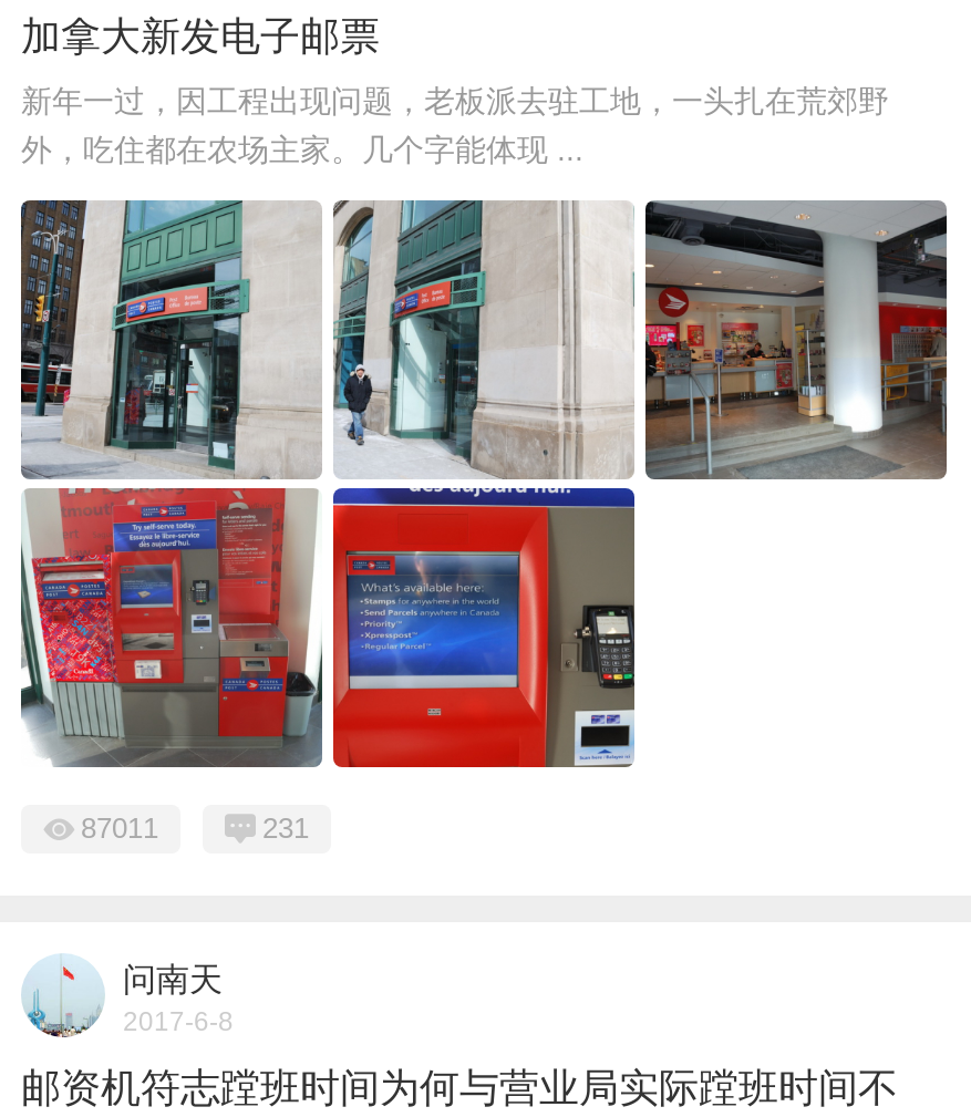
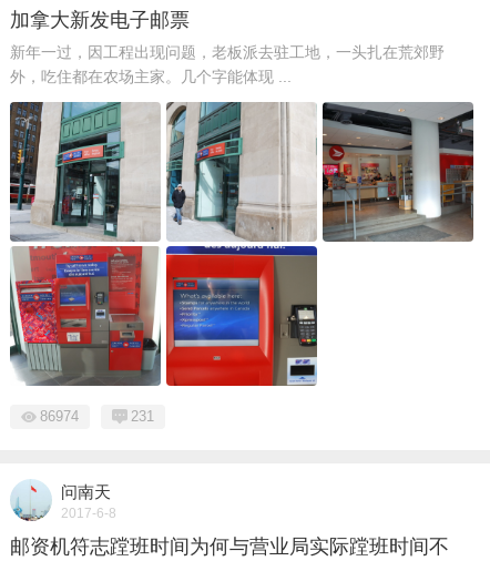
[81,811,158,844] 87011 -> [40,408,79,424] 86974

